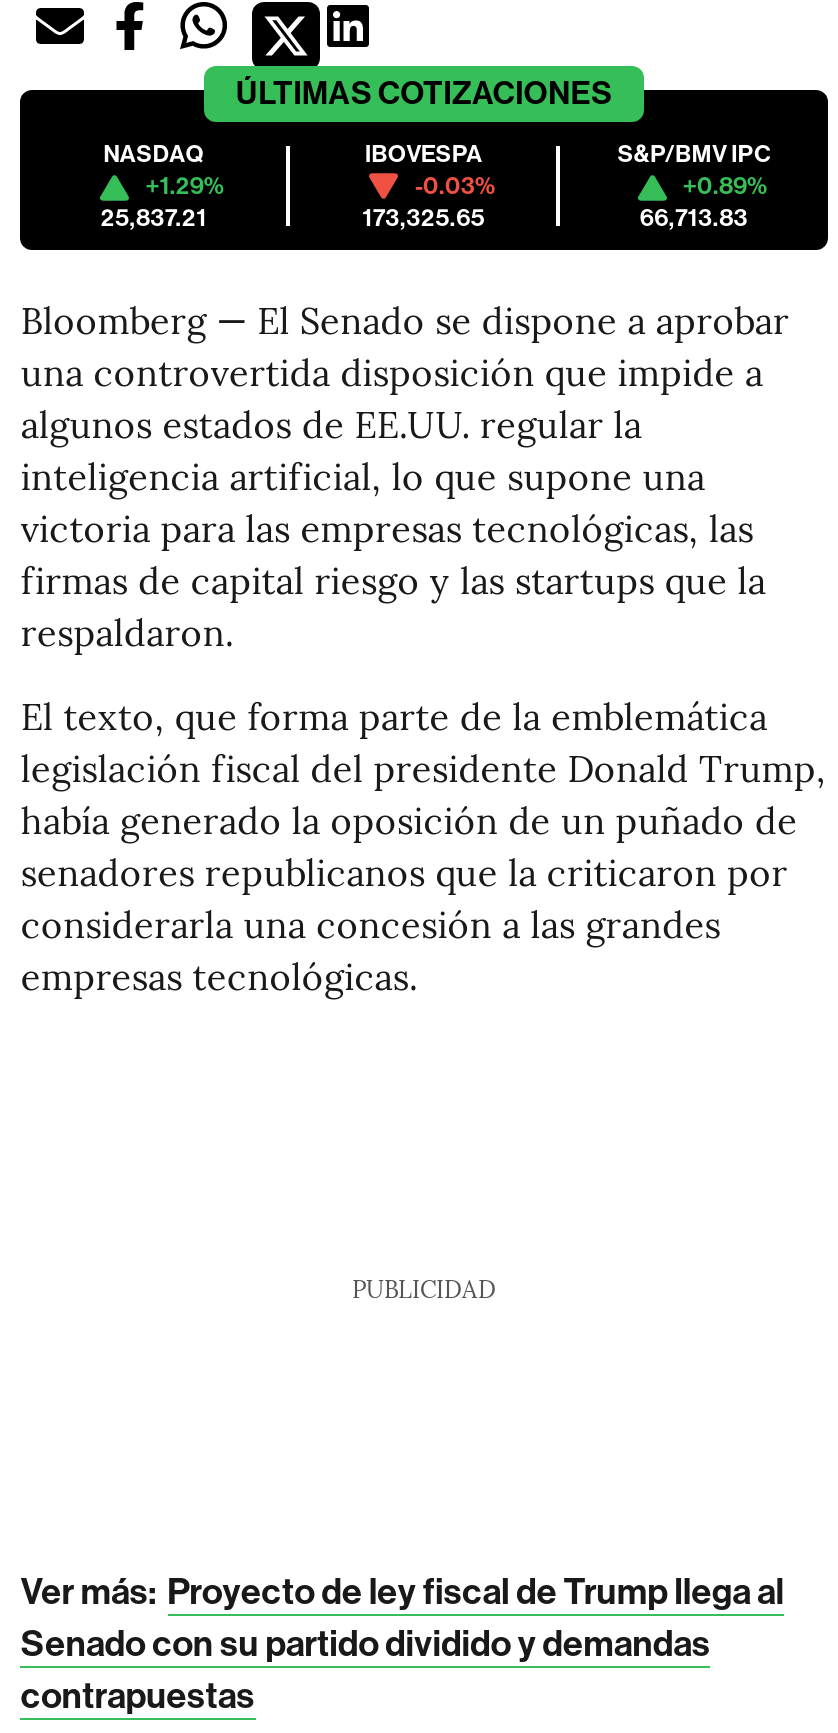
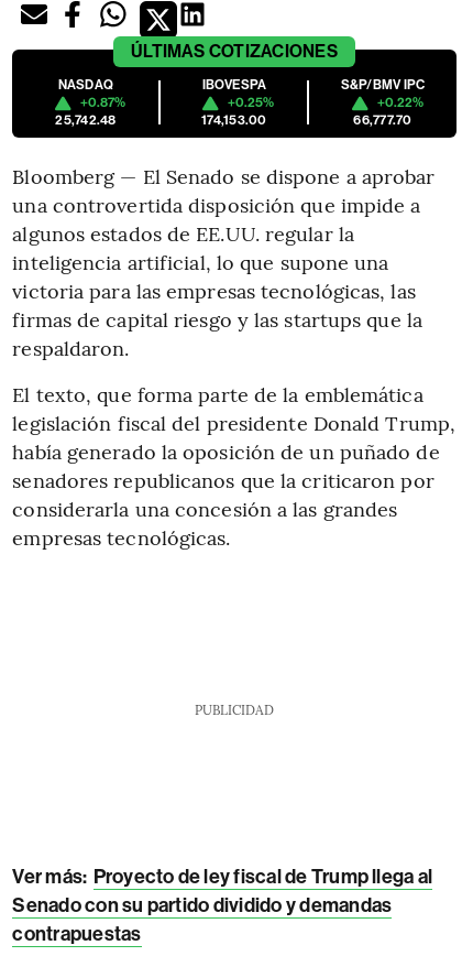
[146,172,224,200] +1.29% -> [80,95,125,110] +0.87%
[415,172,495,200] -0.03% -> [228,95,274,110] +0.25%
[683,172,767,200] +0.89% -> [377,95,423,110] +0.22%
[101,204,207,232] 25,837.21 -> [55,112,116,128] 25,742.48
[362,204,485,232] 173,325.65 -> [202,112,267,128] 174,153.00
[640,204,748,232] 66,713.83 -> [354,112,412,128] 66,777.70

